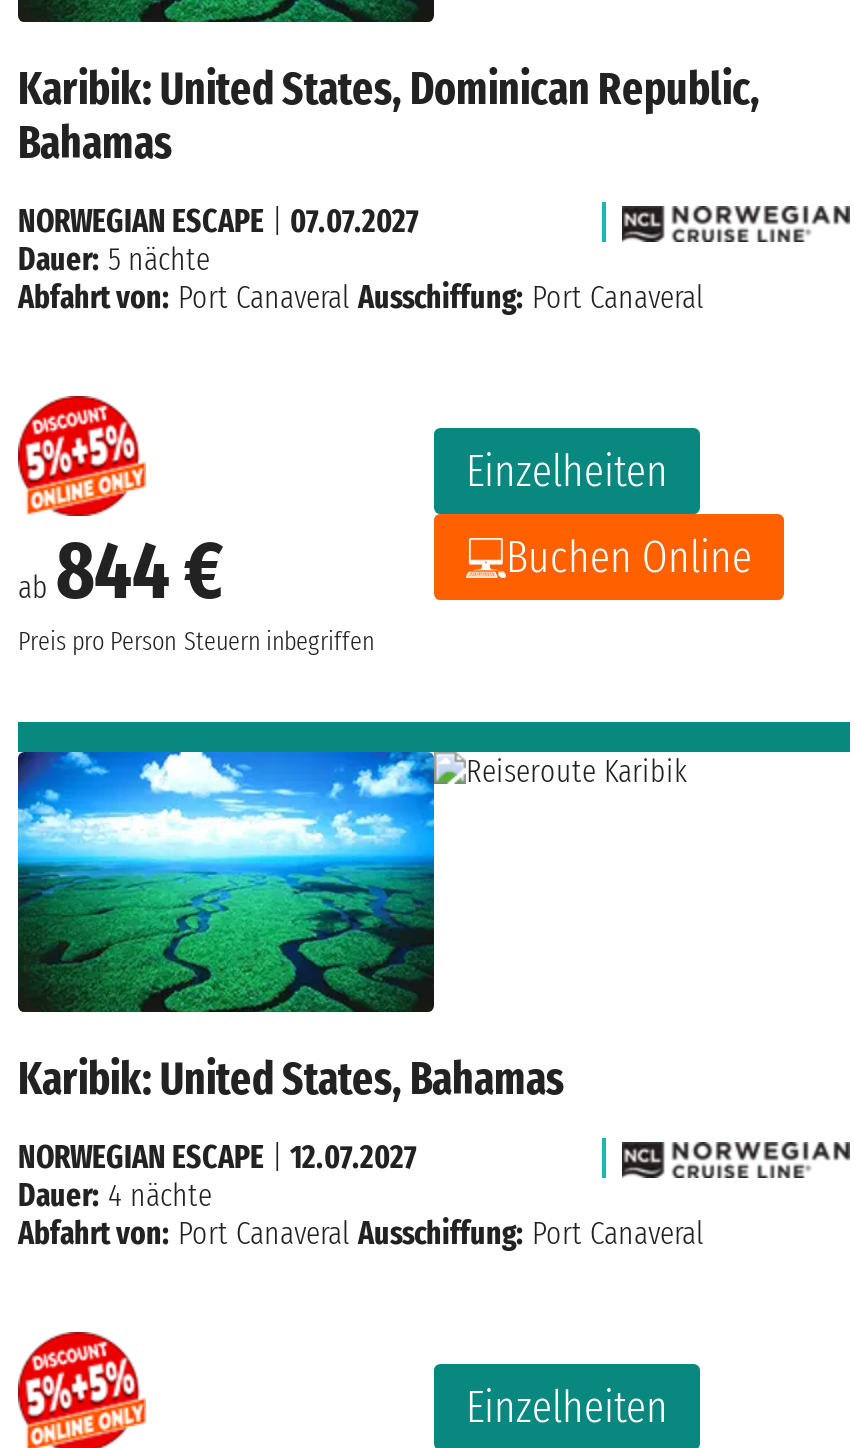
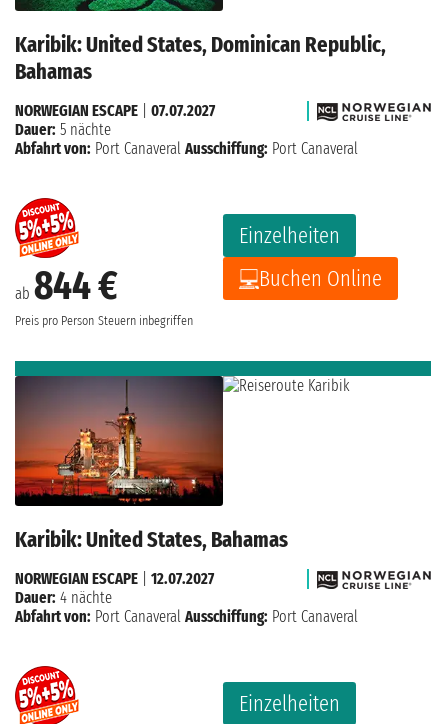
[16,750,436,1014] [image] -> [14,375,224,507] [image]

